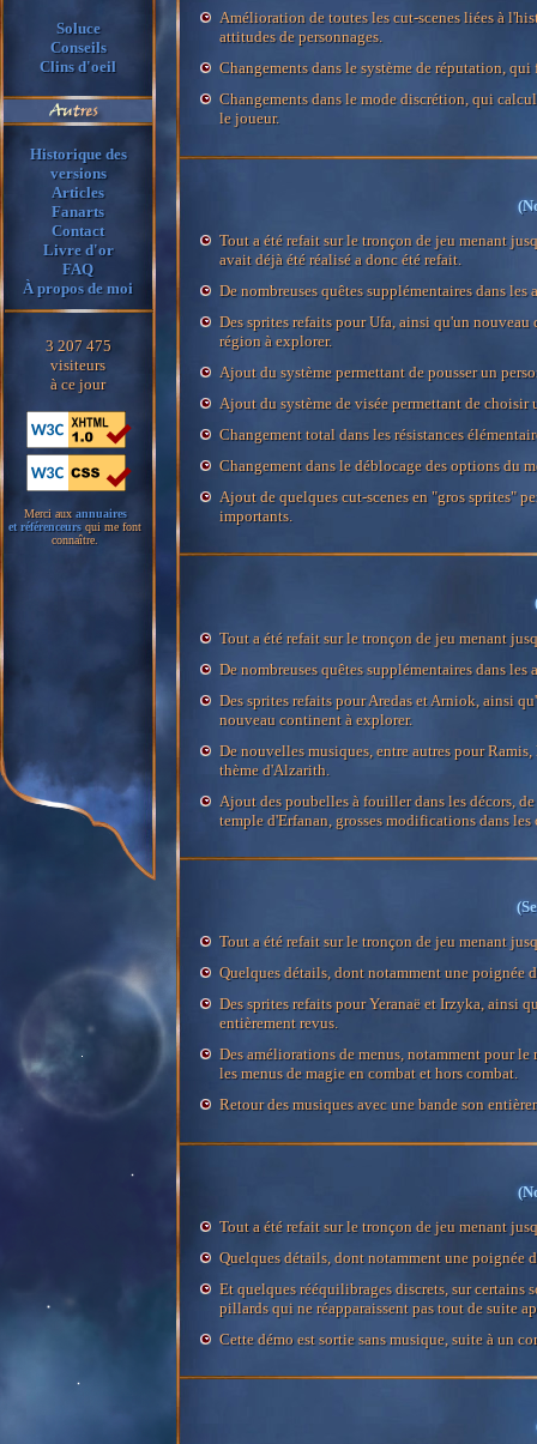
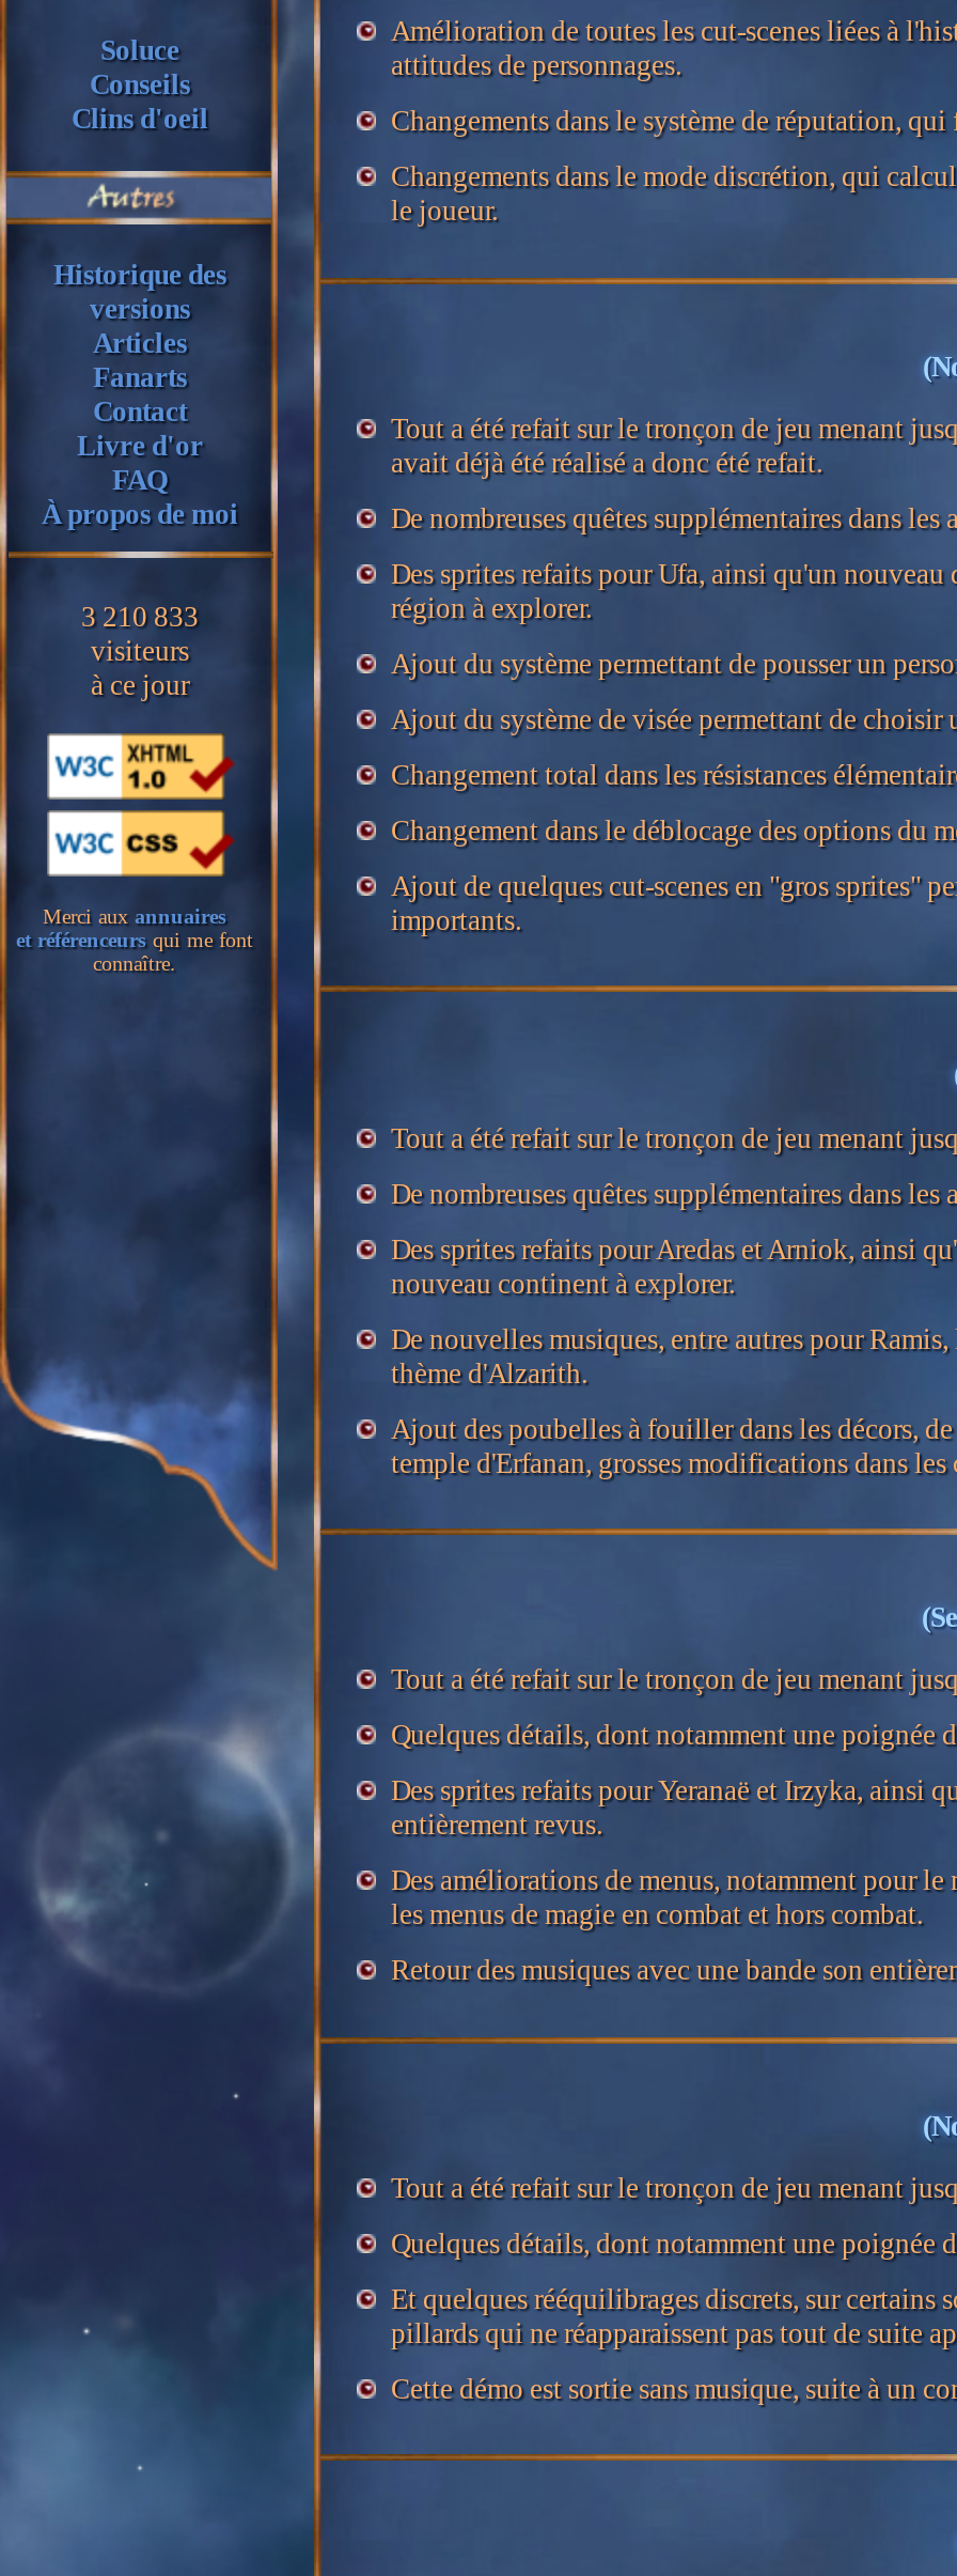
[46,337,111,355] 3 207 475 -> [81,601,199,633] 3 210 833

